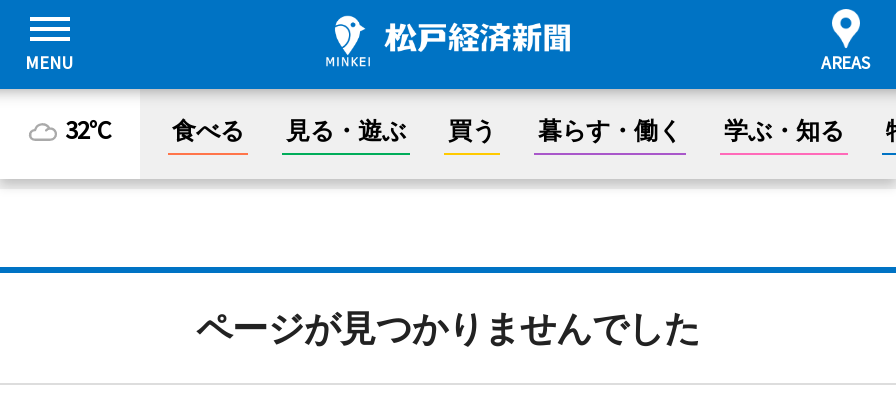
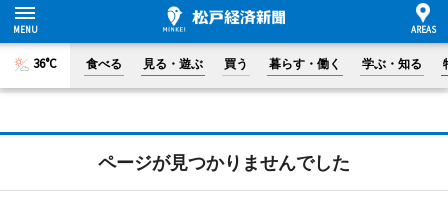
[65,114,113,148] 32°C -> [32,55,56,72] 36°C

